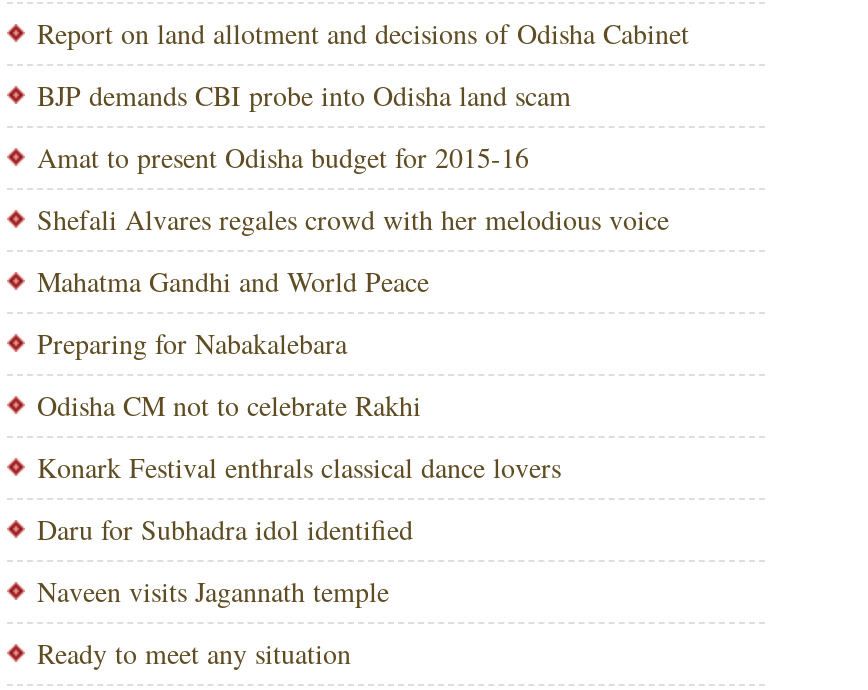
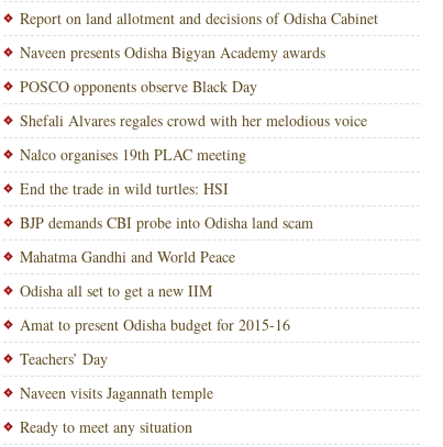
none -> [20,42,325,63] Naveen presents Odisha Bigyan Academy awards
none -> [20,76,257,97] POSCO opponents observe Black Day
moved [37,76,571,114] -> [20,212,313,233]: BJP demands CBI probe into Odisha land scam
moved [37,138,529,176] -> [20,314,290,335]: Amat to present Odisha budget for 2015-16
none -> [20,144,246,199] Nalco organises 19th PLAC meeting | End the trade in wild turtles: HSI
moved [37,262,429,300] -> [20,246,235,267]: Mahatma Gandhi and World Peace
[37,324,561,548] Preparing for Nabakalebara | Odisha CM not to celebrate Rakhi | Konark Festival enthrals classical dance lovers | Daru for Subhadra idol identified -> [20,280,212,369] Odisha all set to get a new IIM | Teachers’ Day

